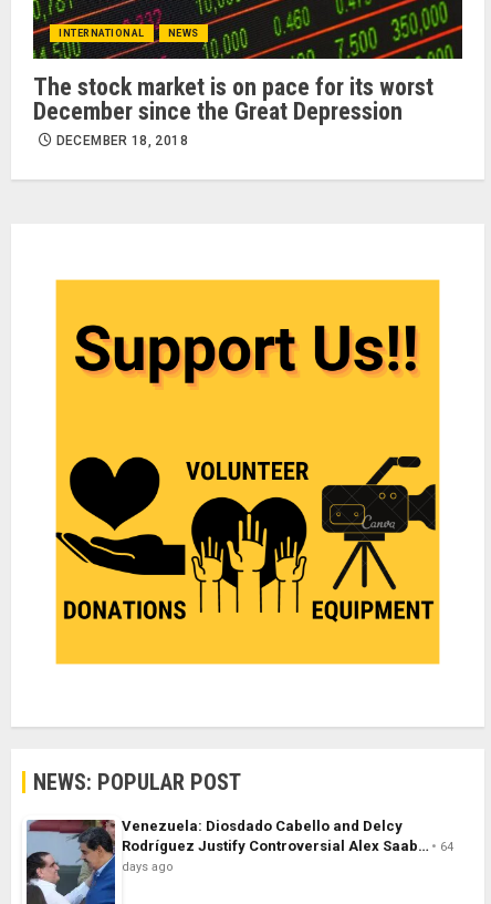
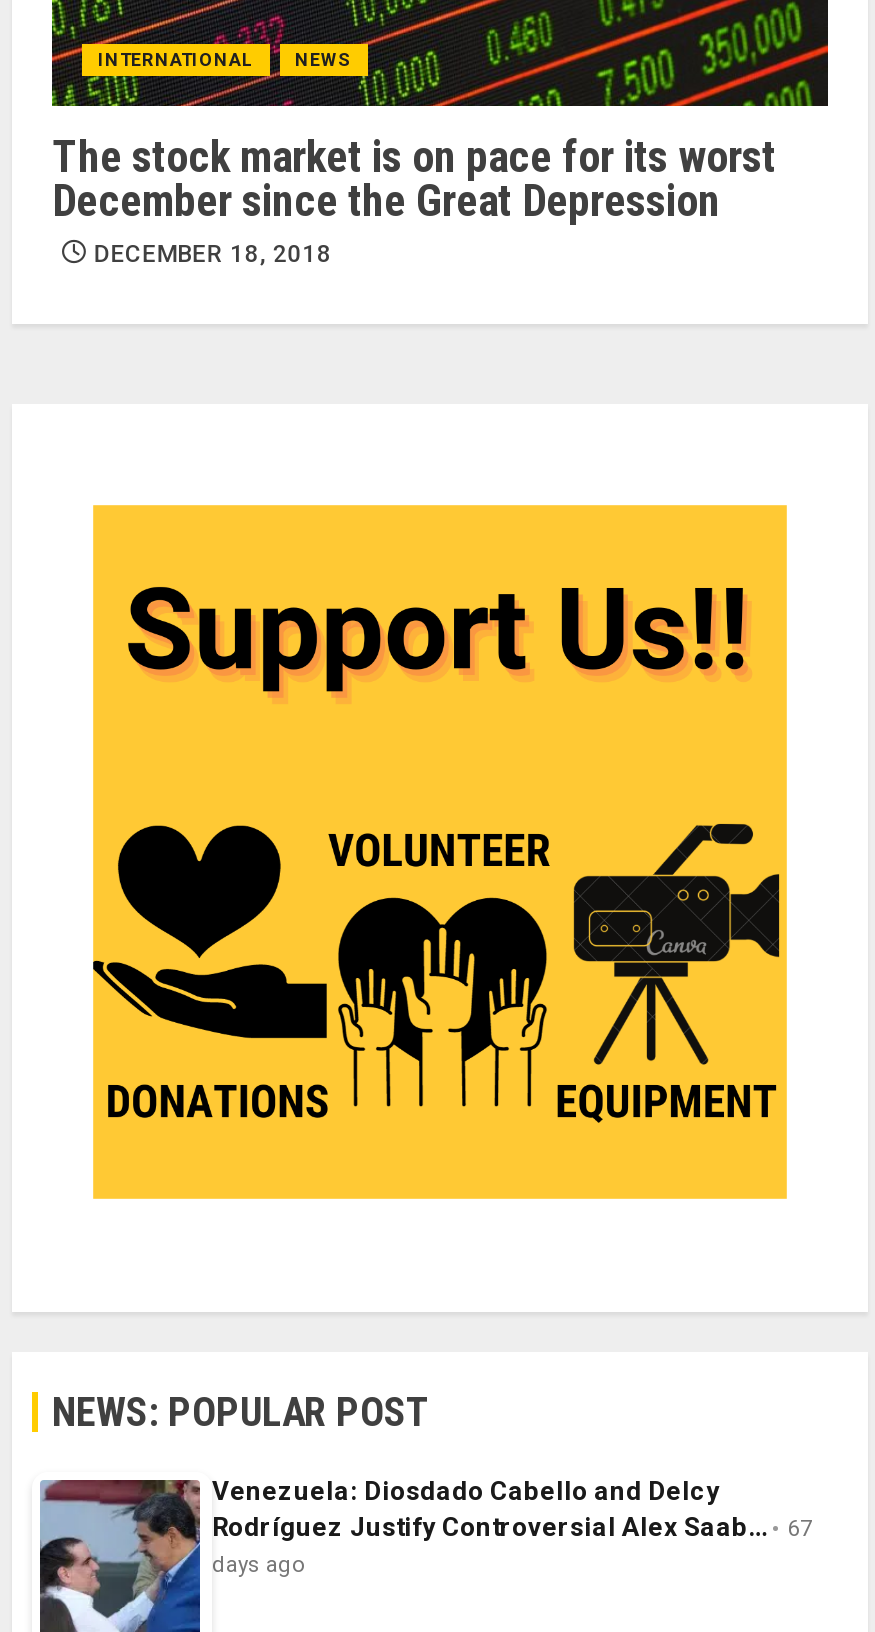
[122,838,453,854] Rodríguez Justify Controversial Alex Saab… 64 -> [212,1513,812,1543] Rodríguez Justify Controversial Alex Saab… 67

